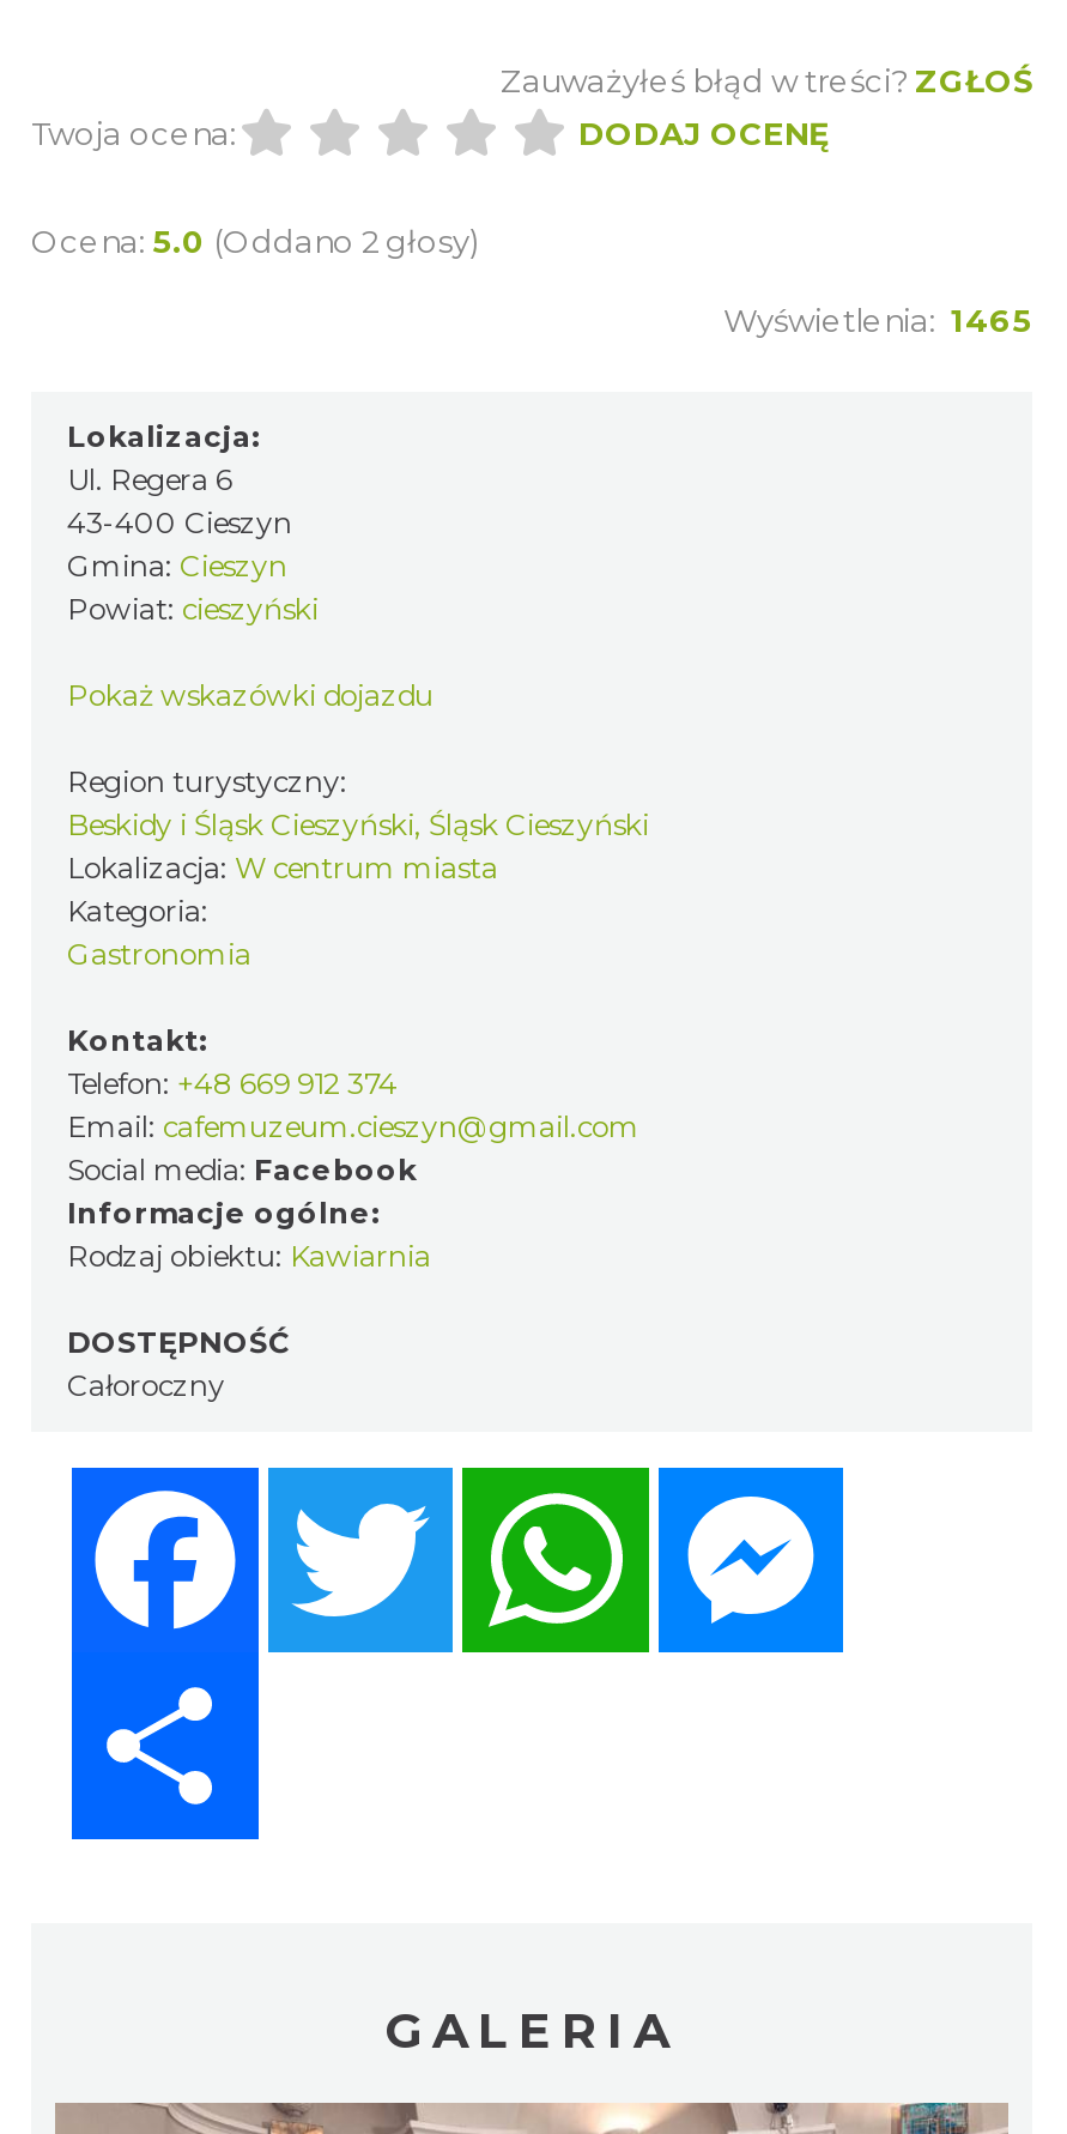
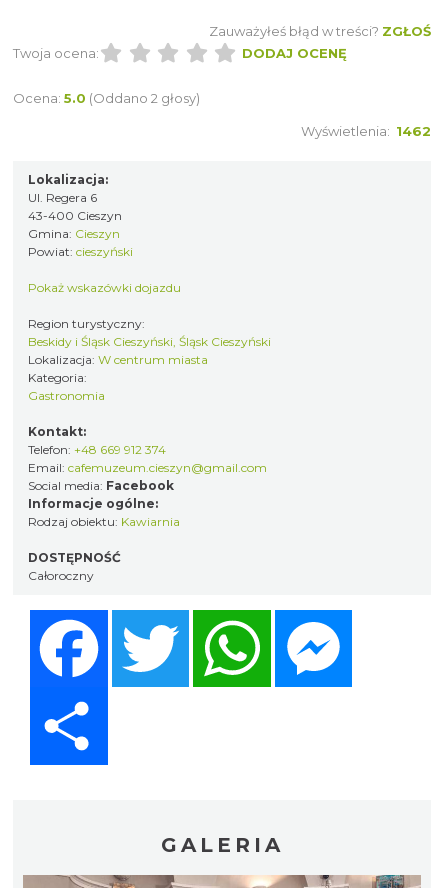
[723,300,1032,338] Wyświetlenia: 1465 -> [301,123,431,139] Wyświetlenia: 1462

